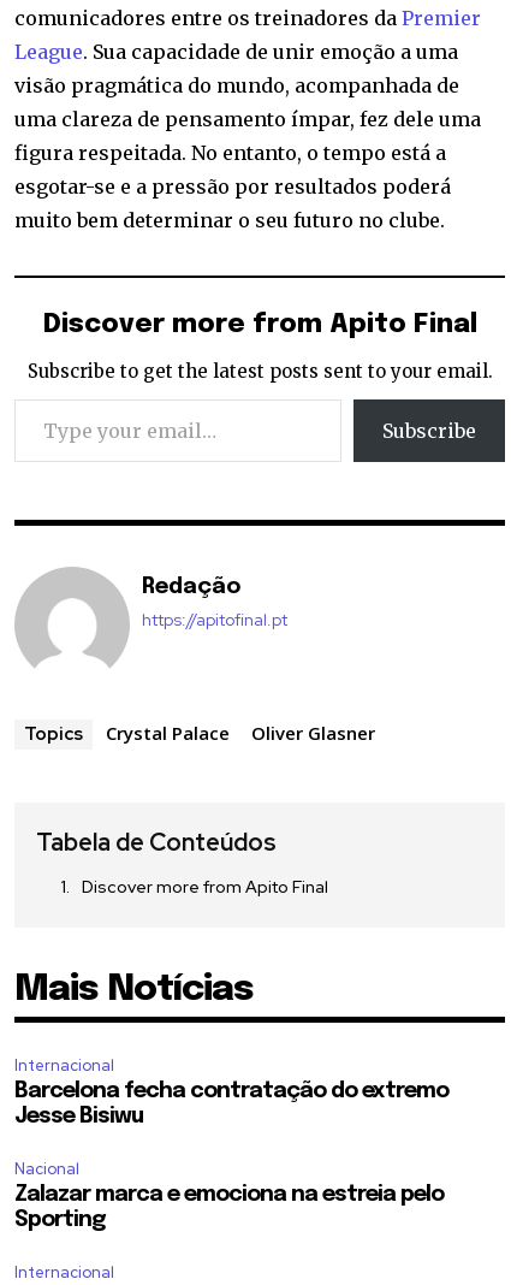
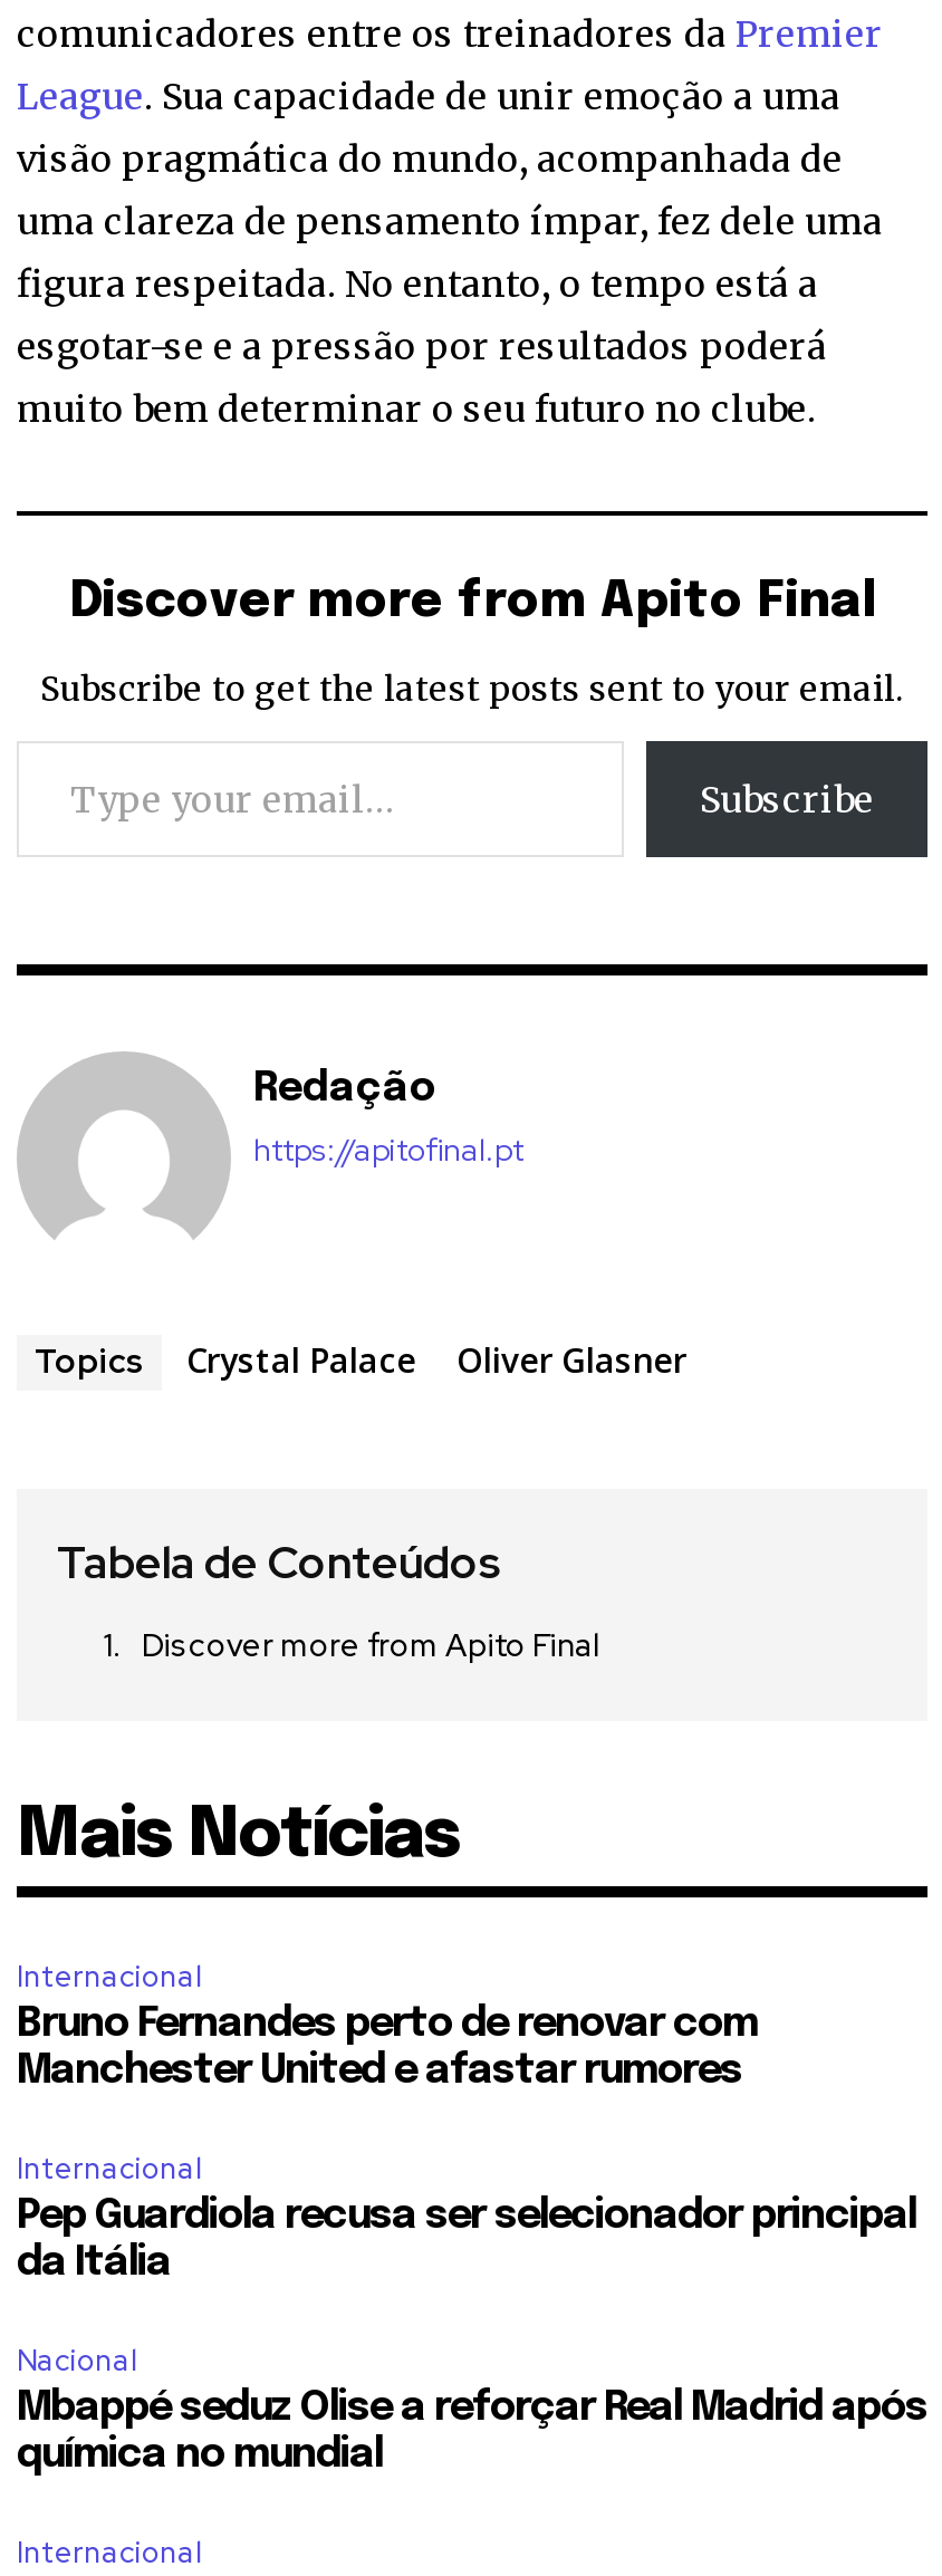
[14,1080,448,1127] Barcelona fecha contratação do extremo | Jesse Bisiwu -> [17,2005,916,2284] Bruno Fernandes perto de renovar com | Manchester United e afastar rumores | Internacional | Pep Guardiola recusa ser selecionador principal | da Itália
[14,1184,444,1231] Zalazar marca e emociona na estreia pelo | Sporting -> [17,2388,927,2476] Mbappé seduz Olise a reforçar Real Madrid após | química no mundial

